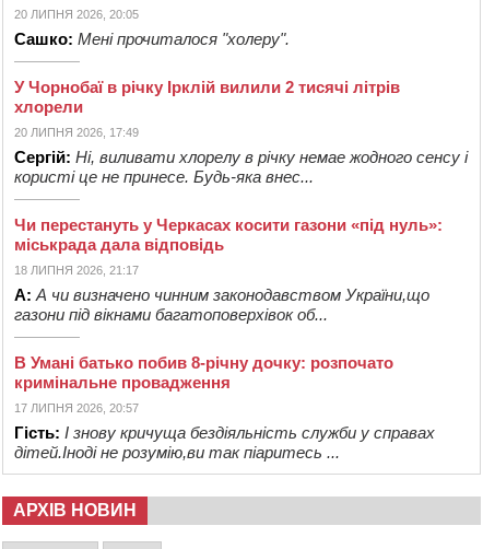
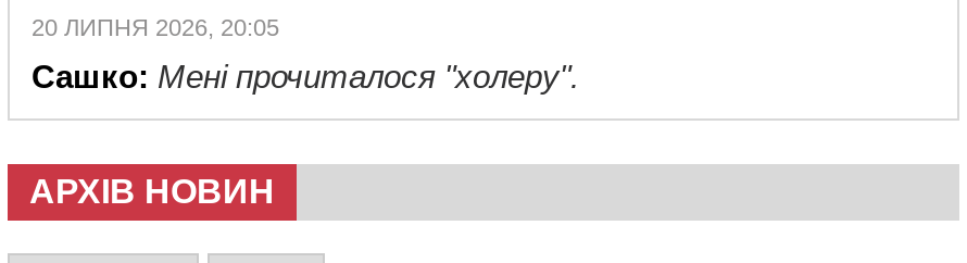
[14,77,468,461] У Чорнобаї в річку Ірклій вилили 2 тисячі літрів | хлорели | 20 ЛИПНЯ 2026, 17:49 | Сергій: Ні, виливати хлорелу в річку немае жодного сенсу і | користі це не принесе. Будь-яка внес... | Чи перестануть у Черкасах косити газони «під нуль»: | міськрада дала відповідь | 18 ЛИПНЯ 2026, 21:17 | А: А чи визначено чинним законодавством України,що | газони під вікнами багатоповерхівок об... | В Умані батько побив 8-річну дочку: розпочато | кримінальне провадження | 17 ЛИПНЯ 2026, 20:57 | Гість: І знову кричуща бездіяльність служби у справах | дітей.Іноді не розумію,ви так піаритесь ... -> none

